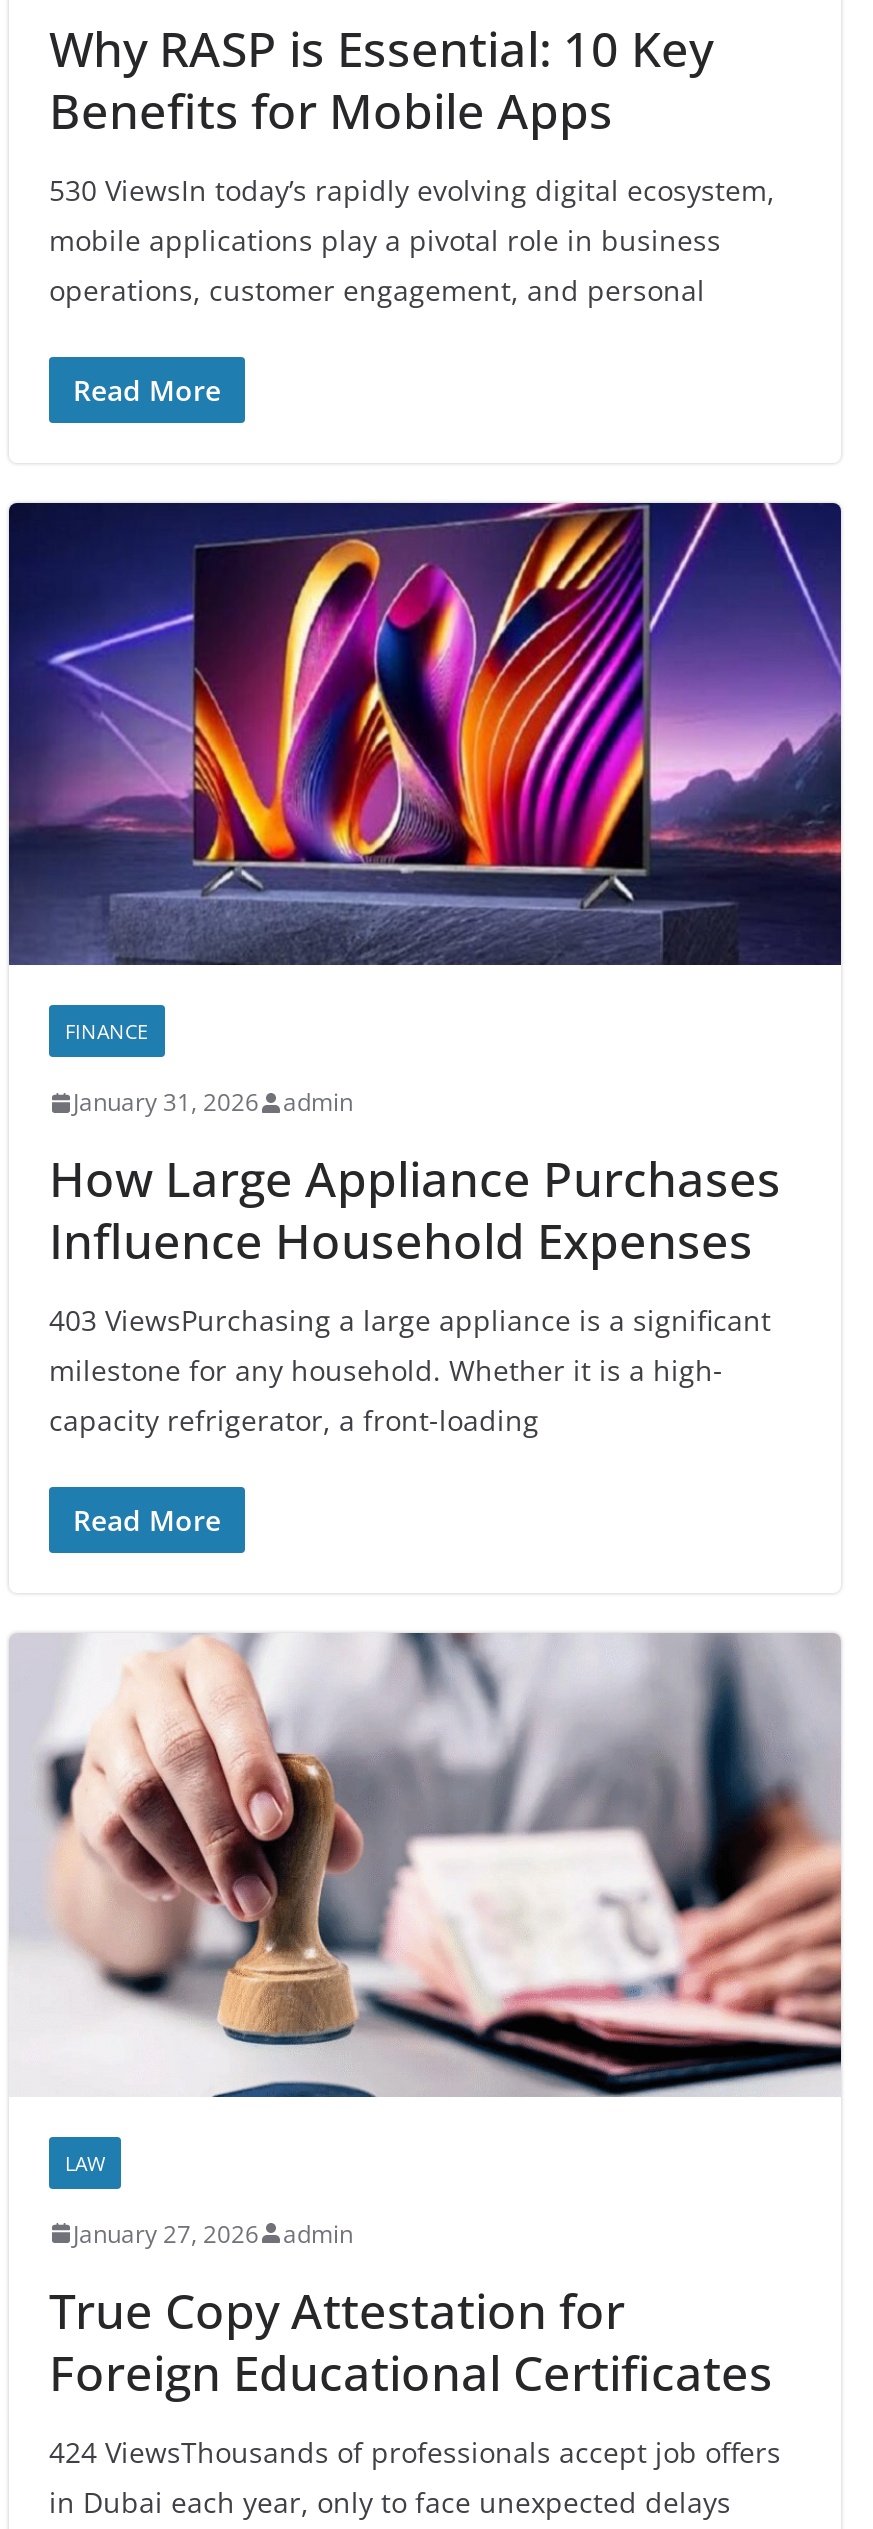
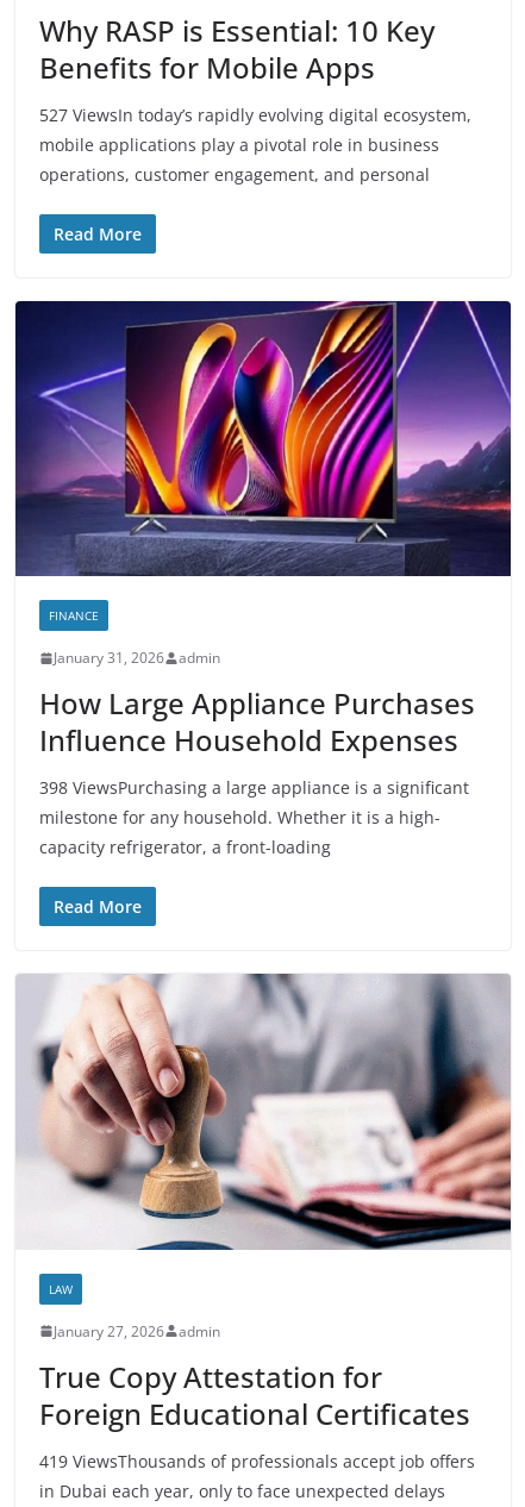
[49,170,775,208] 530 ViewsIn today’s rapidly evolving digital ecosystem, -> [39,103,471,126] 527 ViewsIn today’s rapidly evolving digital ecosystem,
[49,1301,771,1339] 403 ViewsPurchasing a large appliance is a significant -> [39,776,469,799] 398 ViewsPurchasing a large appliance is a significant
[49,2432,781,2470] 424 ViewsThousands of professionals accept job offers -> [39,1449,475,1472] 419 ViewsThousands of professionals accept job offers

